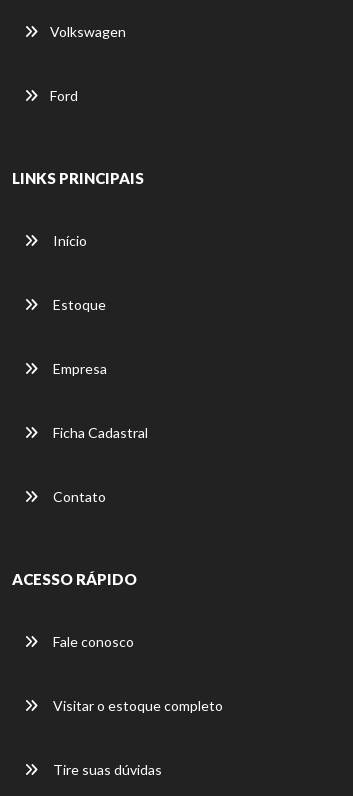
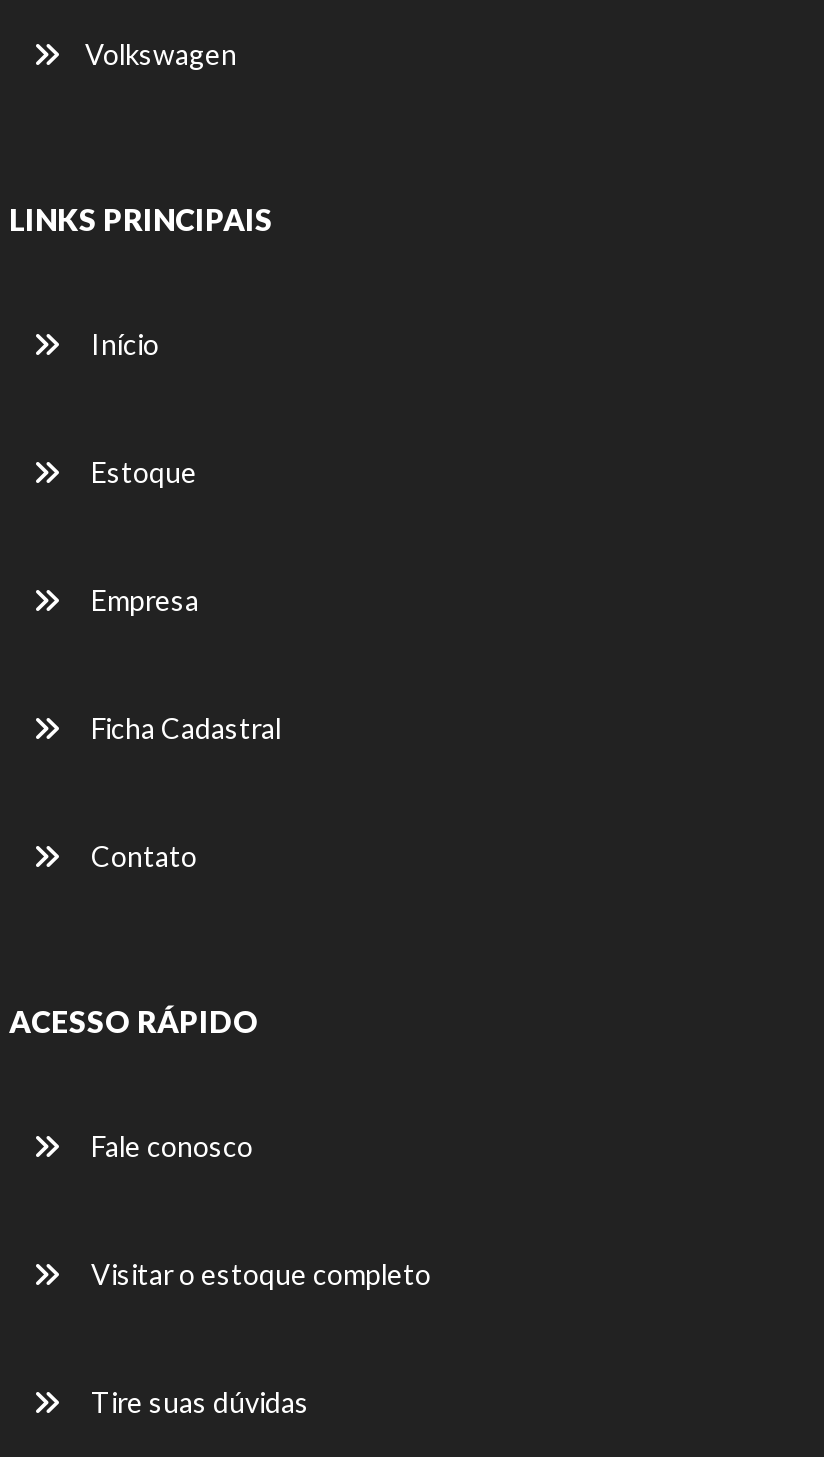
[50,87,78,104] Ford -> none

